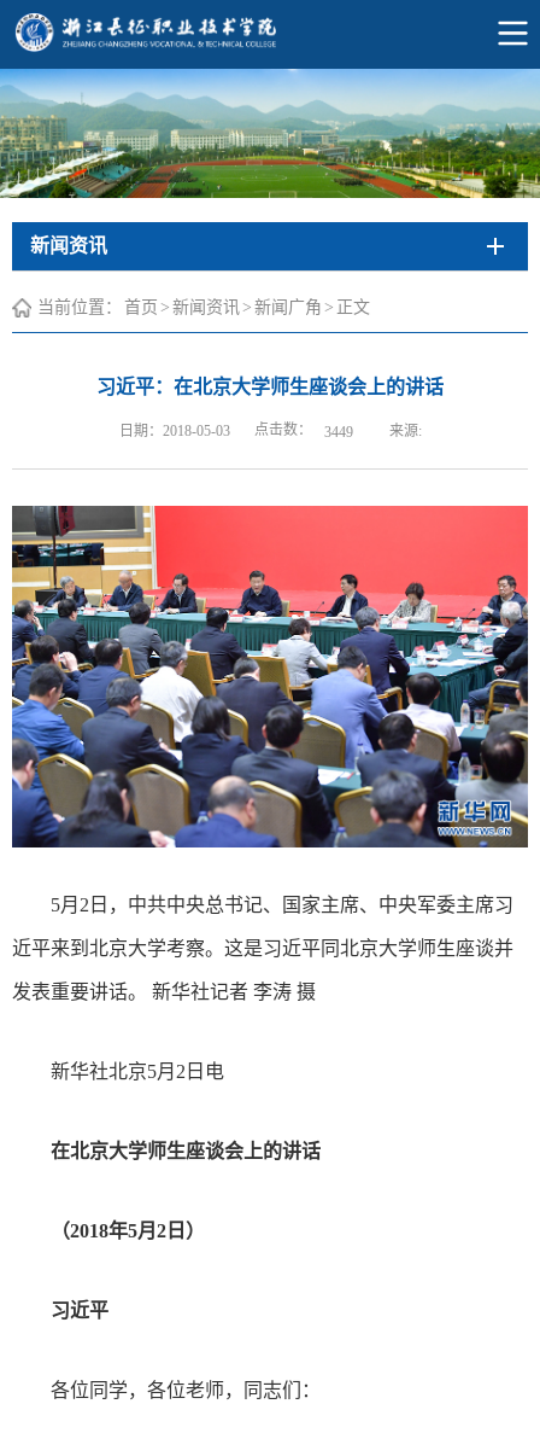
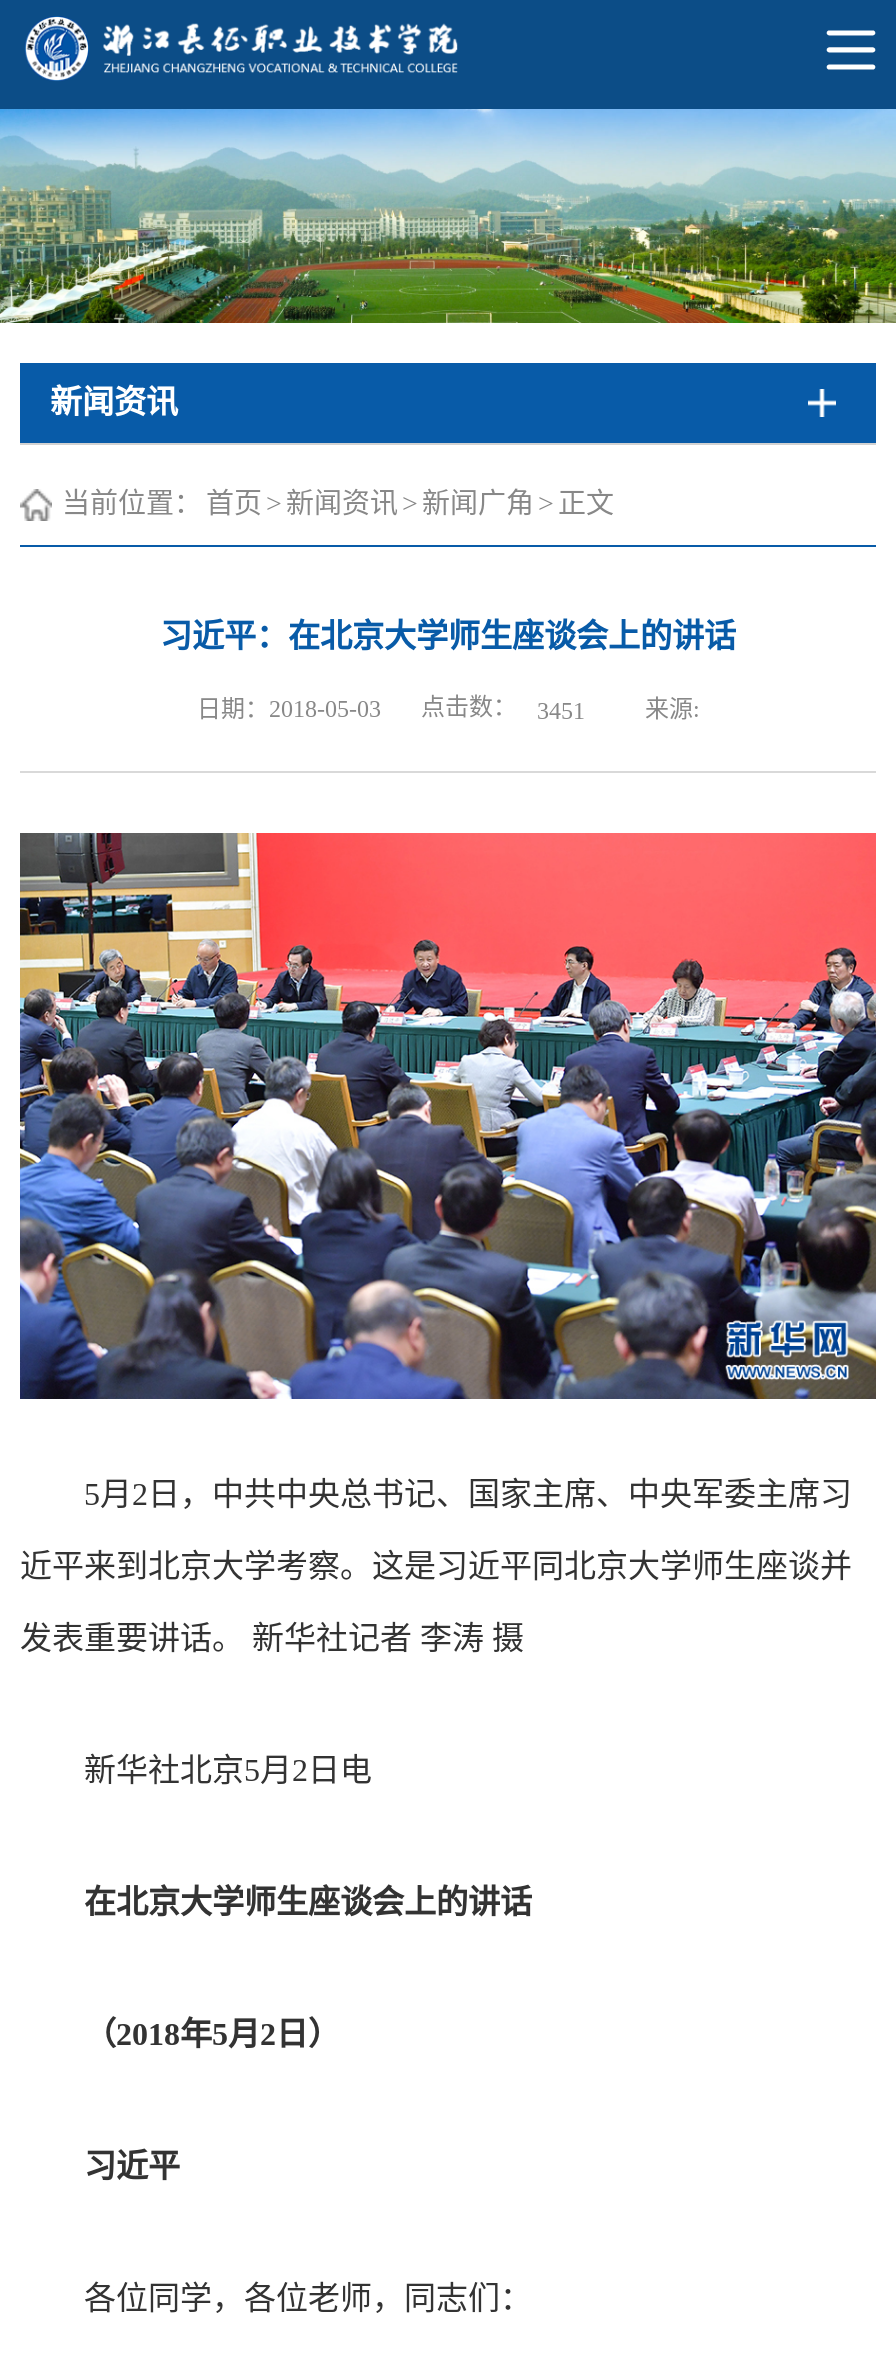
[119,422,353,440] 日期：2018-05-03 点击数： 3449 -> [197,694,585,724] 日期：2018-05-03 点击数： 3451

